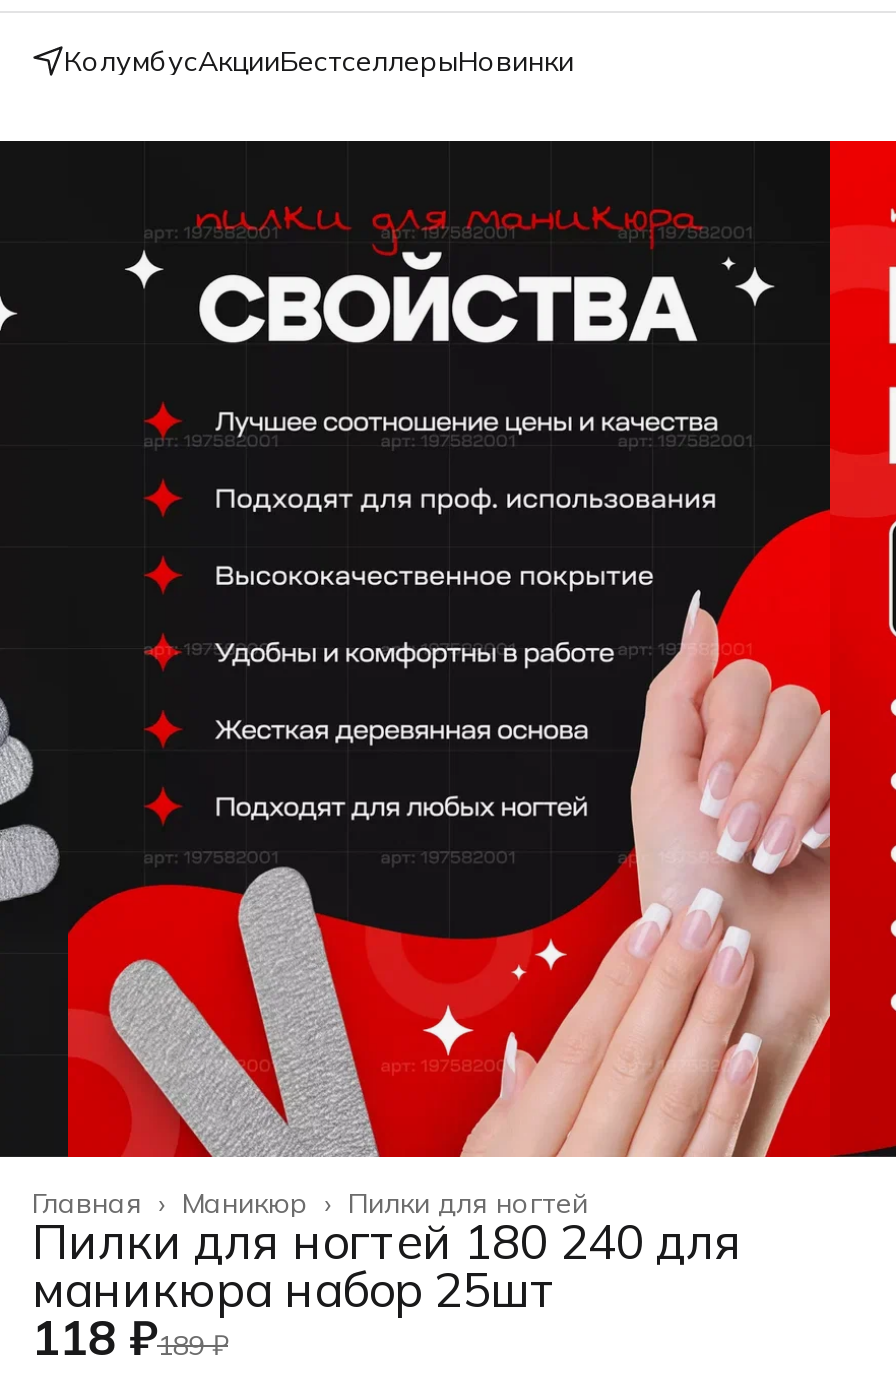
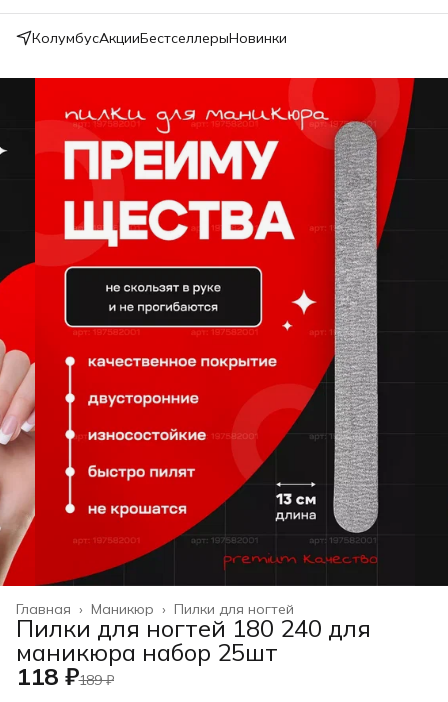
[6,139,890,1159] [image] -> [3,77,445,587] [image]

